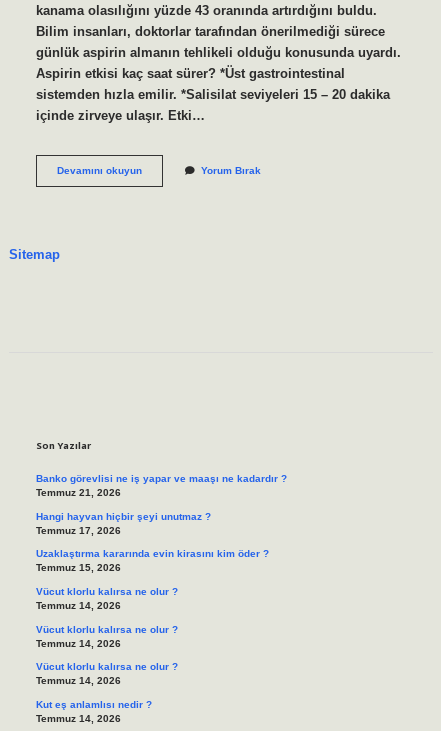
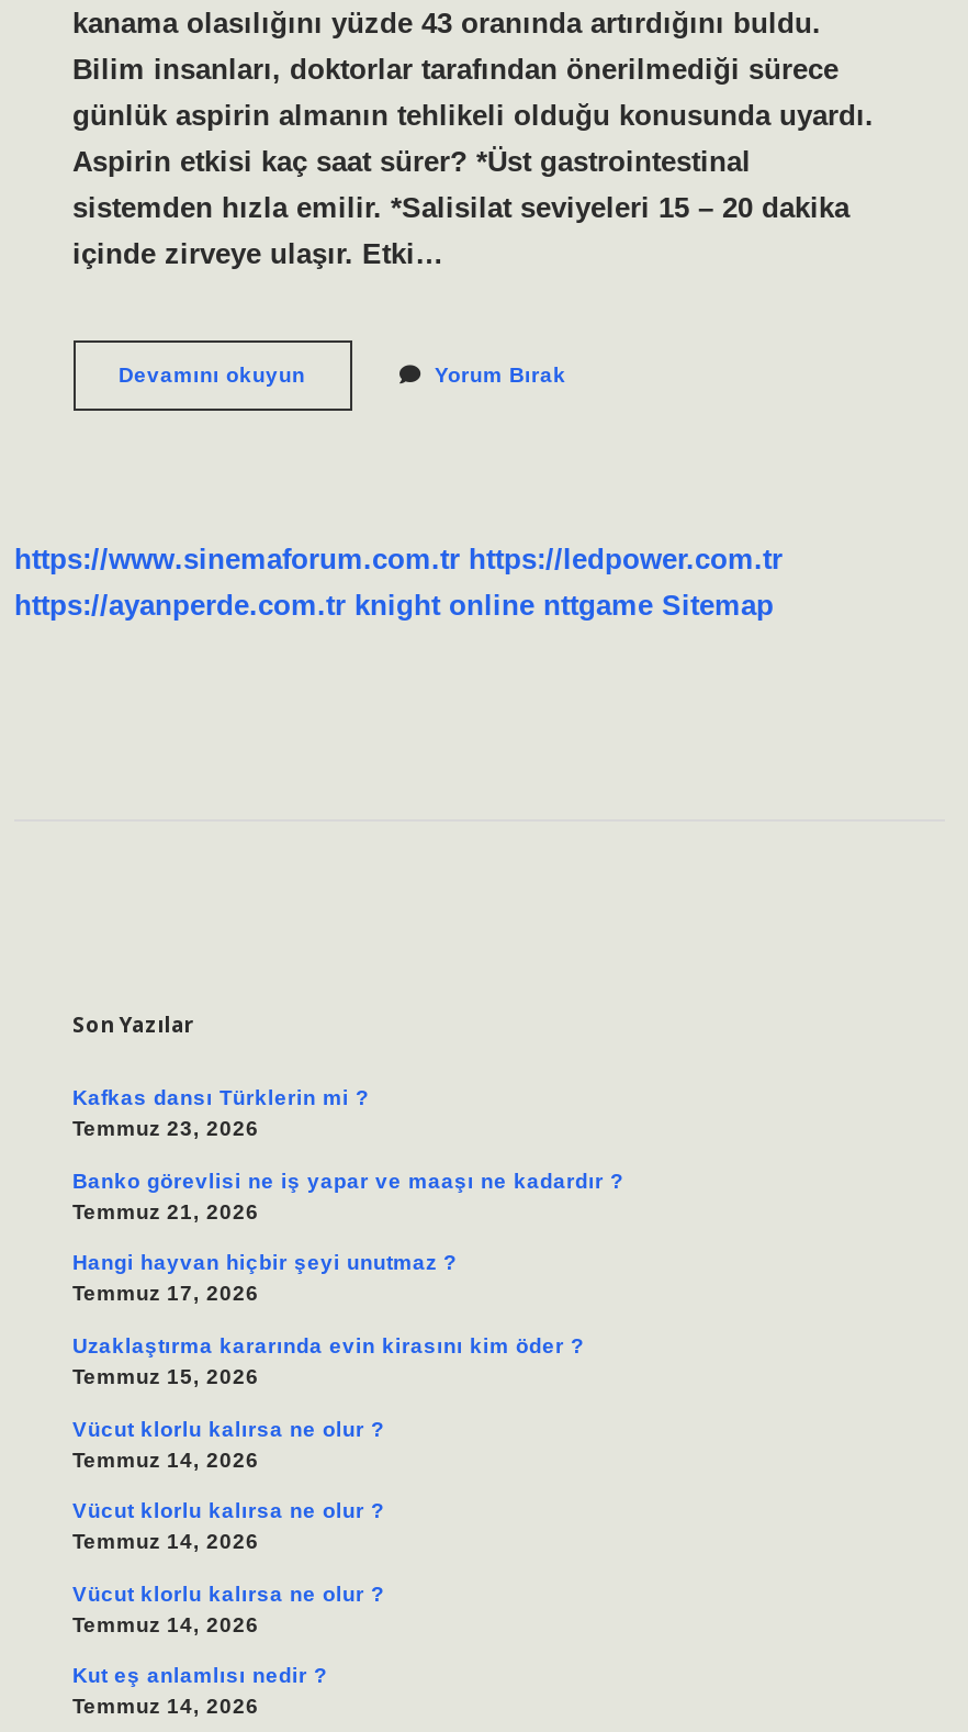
[9,247,60,262] Sitemap -> [14,543,783,622] https://www.sinemaforum.com.tr https://ledpower.com.tr | https://ayanperde.com.tr knight online nttgame Sitemap
none -> [72,1086,369,1141] Kafkas dansı Türklerin mi ? | Temmuz 23, 2026

